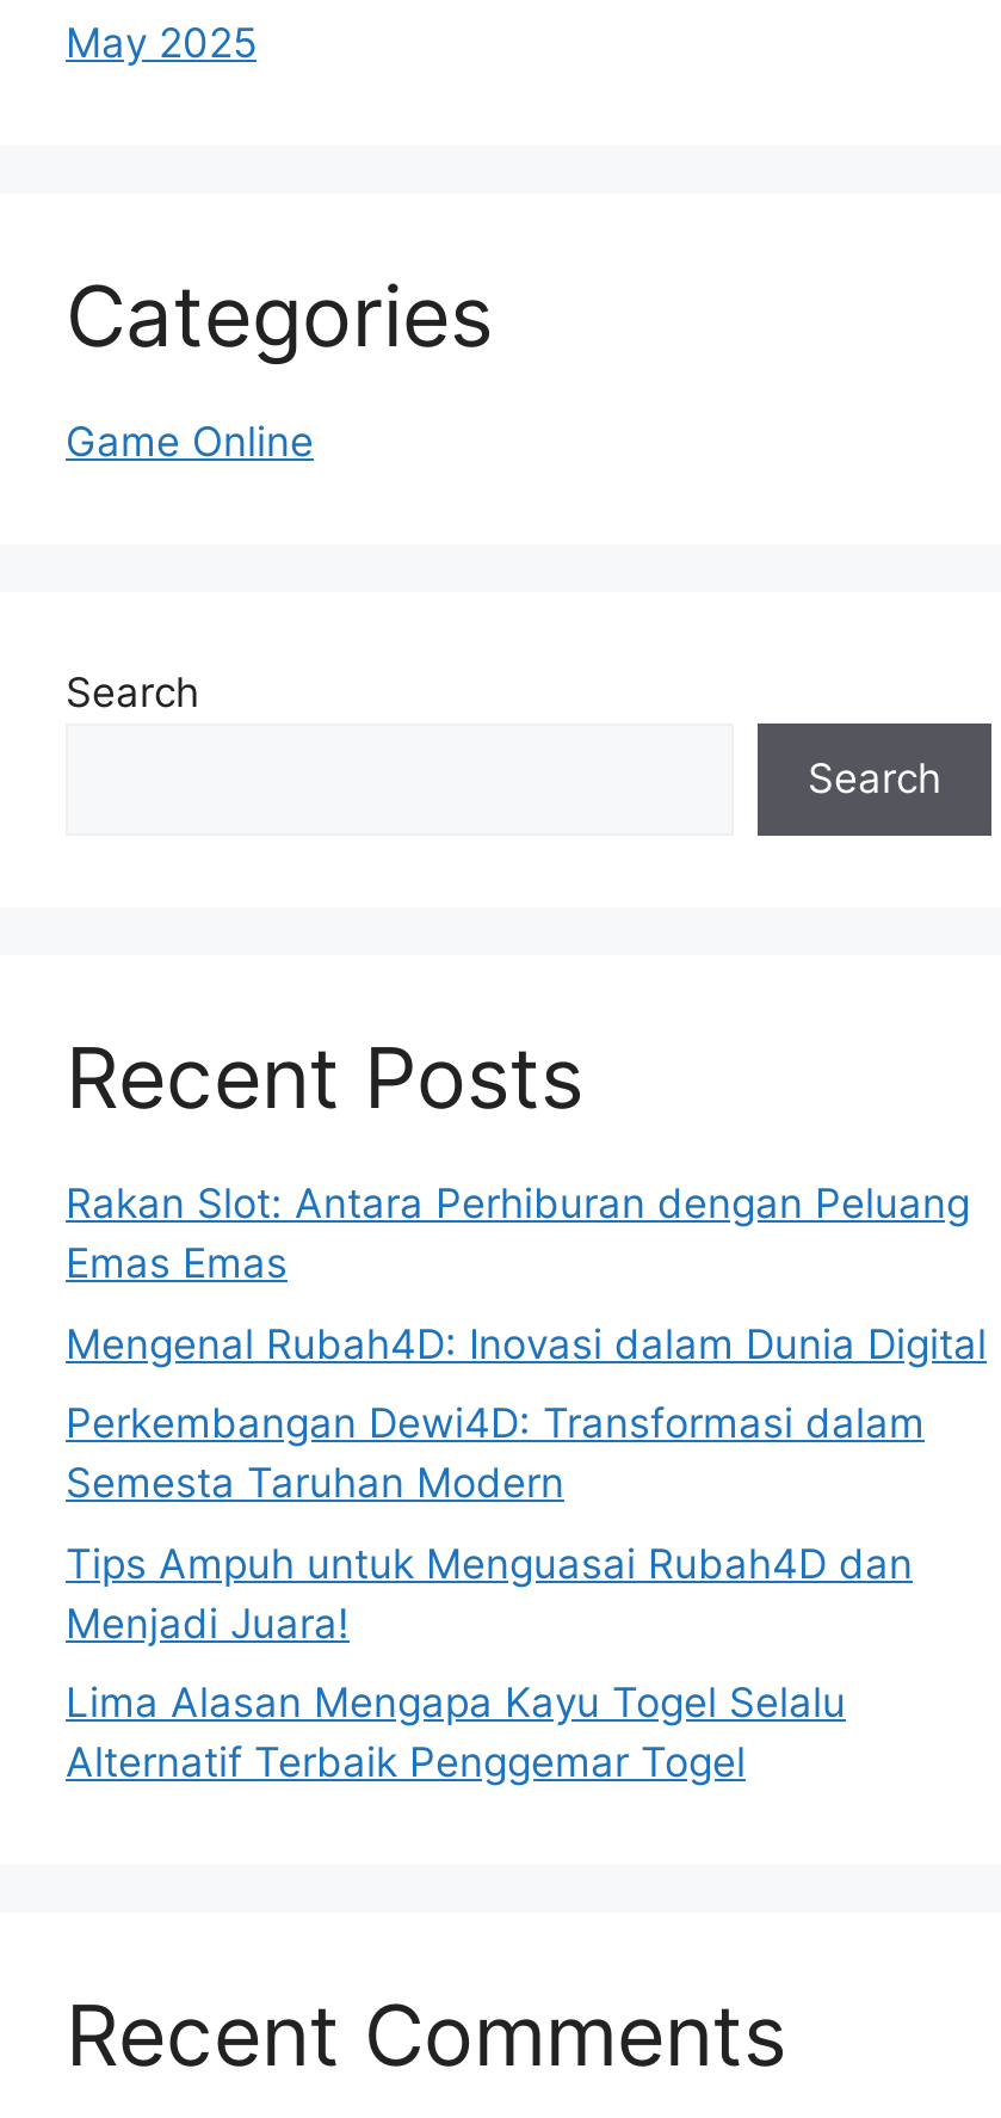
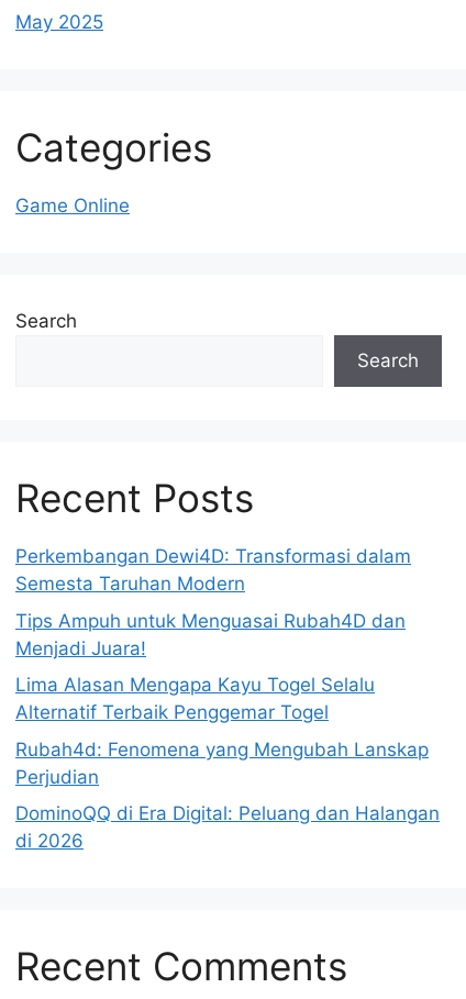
[66,1180,987,1367] Rakan Slot: Antara Perhiburan dengan Peluang | Emas Emas | Mengenal Rubah4D: Inovasi dalam Dunia Digital -> none
moved [66,1399,925,1786] -> [15,545,411,723]: Perkembangan Dewi4D: Transformasi dalam | Semesta Taruhan Modern | Tips Ampuh untuk Menguasai Rubah4D dan | Menjadi Juara! | Lima Alasan Mengapa Kayu Togel Selalu | Alternatif Terbaik Penggemar Togel
none -> [15,738,440,852] Rubah4d: Fenomena yang Mengubah Lanskap | Perjudian | DominoQQ di Era Digital: Peluang dan Halangan | di 2026

